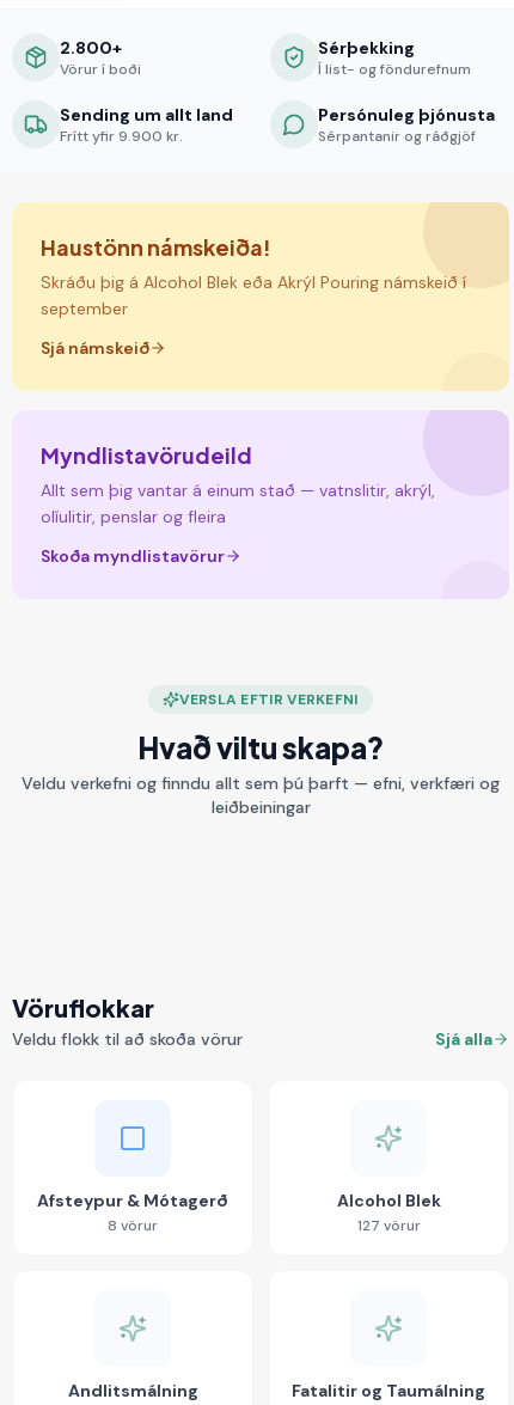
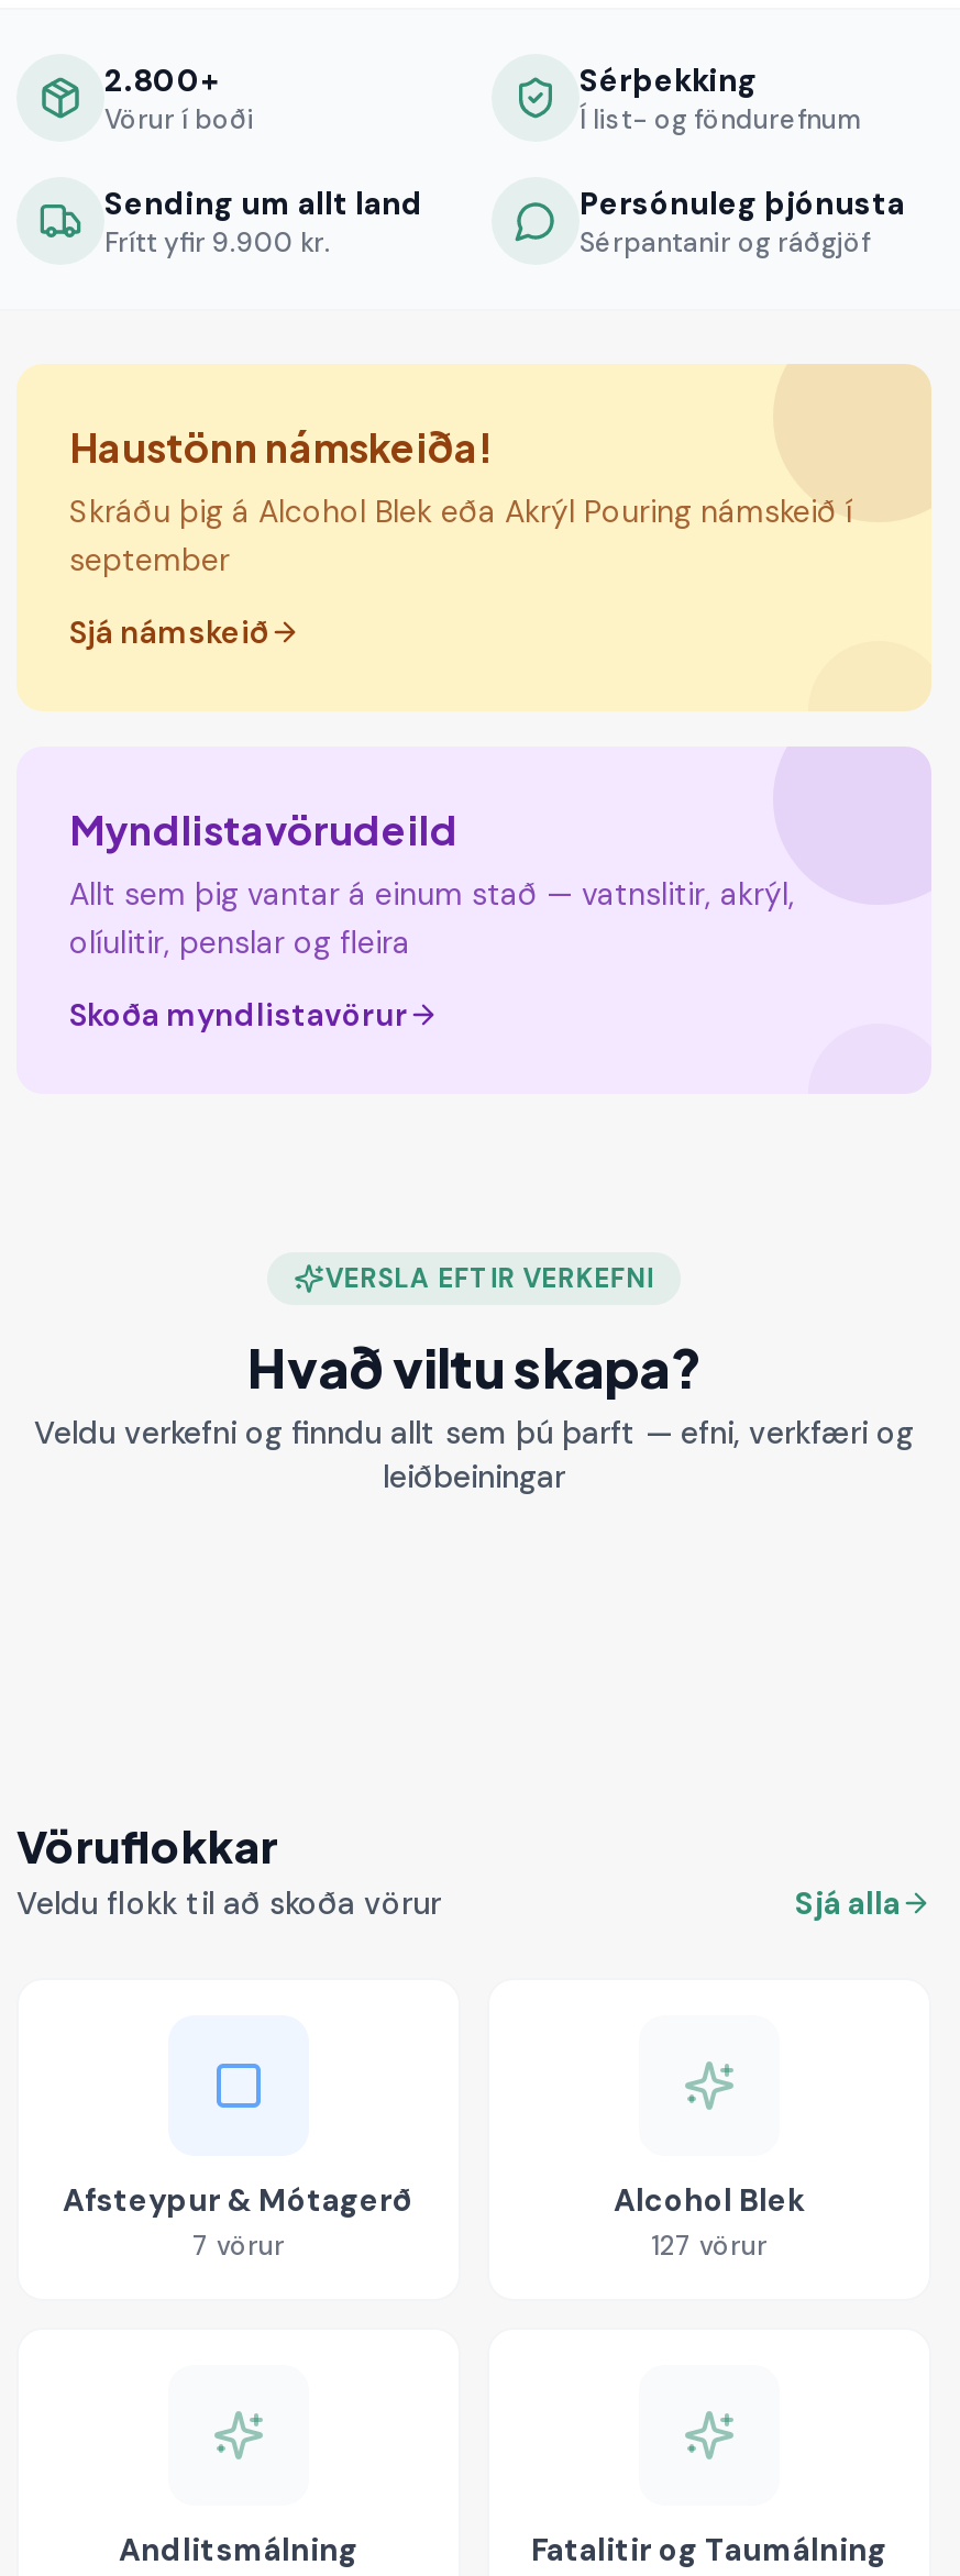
[108,1216,158,1235] 8 vörur -> [192,2229,285,2264] 7 vörur

